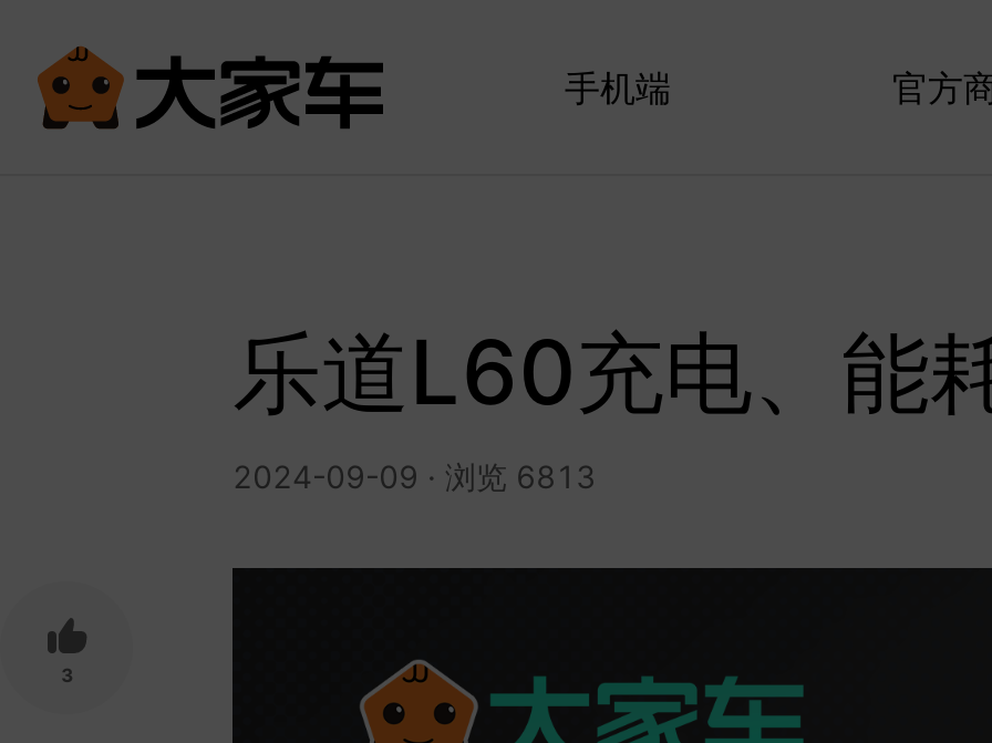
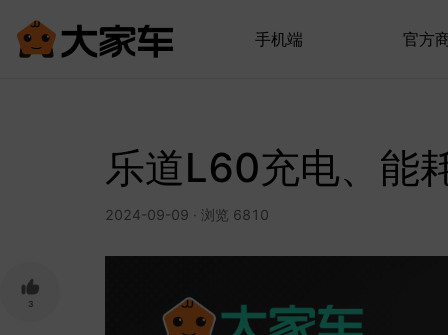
[232,457,596,495] 2024-09-09 · 浏览 6813 -> [105,206,269,223] 2024-09-09 · 浏览 6810

